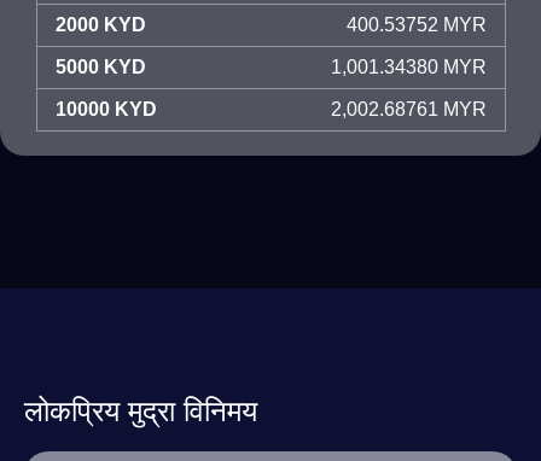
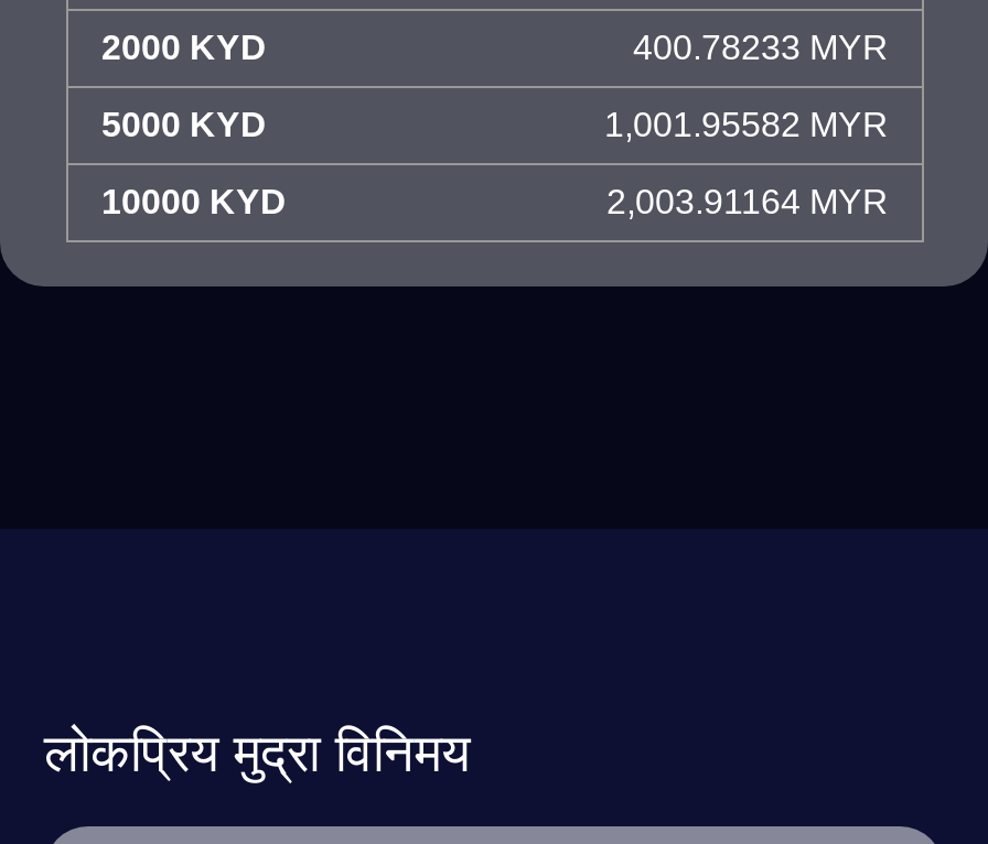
[347,14,487,35] 400.53752 MYR -> [633,29,889,66] 400.78233 MYR
[331,57,487,77] 1,001.34380 MYR -> [604,106,889,143] 1,001.95582 MYR
[331,99,487,119] 2,002.68761 MYR -> [606,183,889,220] 2,003.91164 MYR

